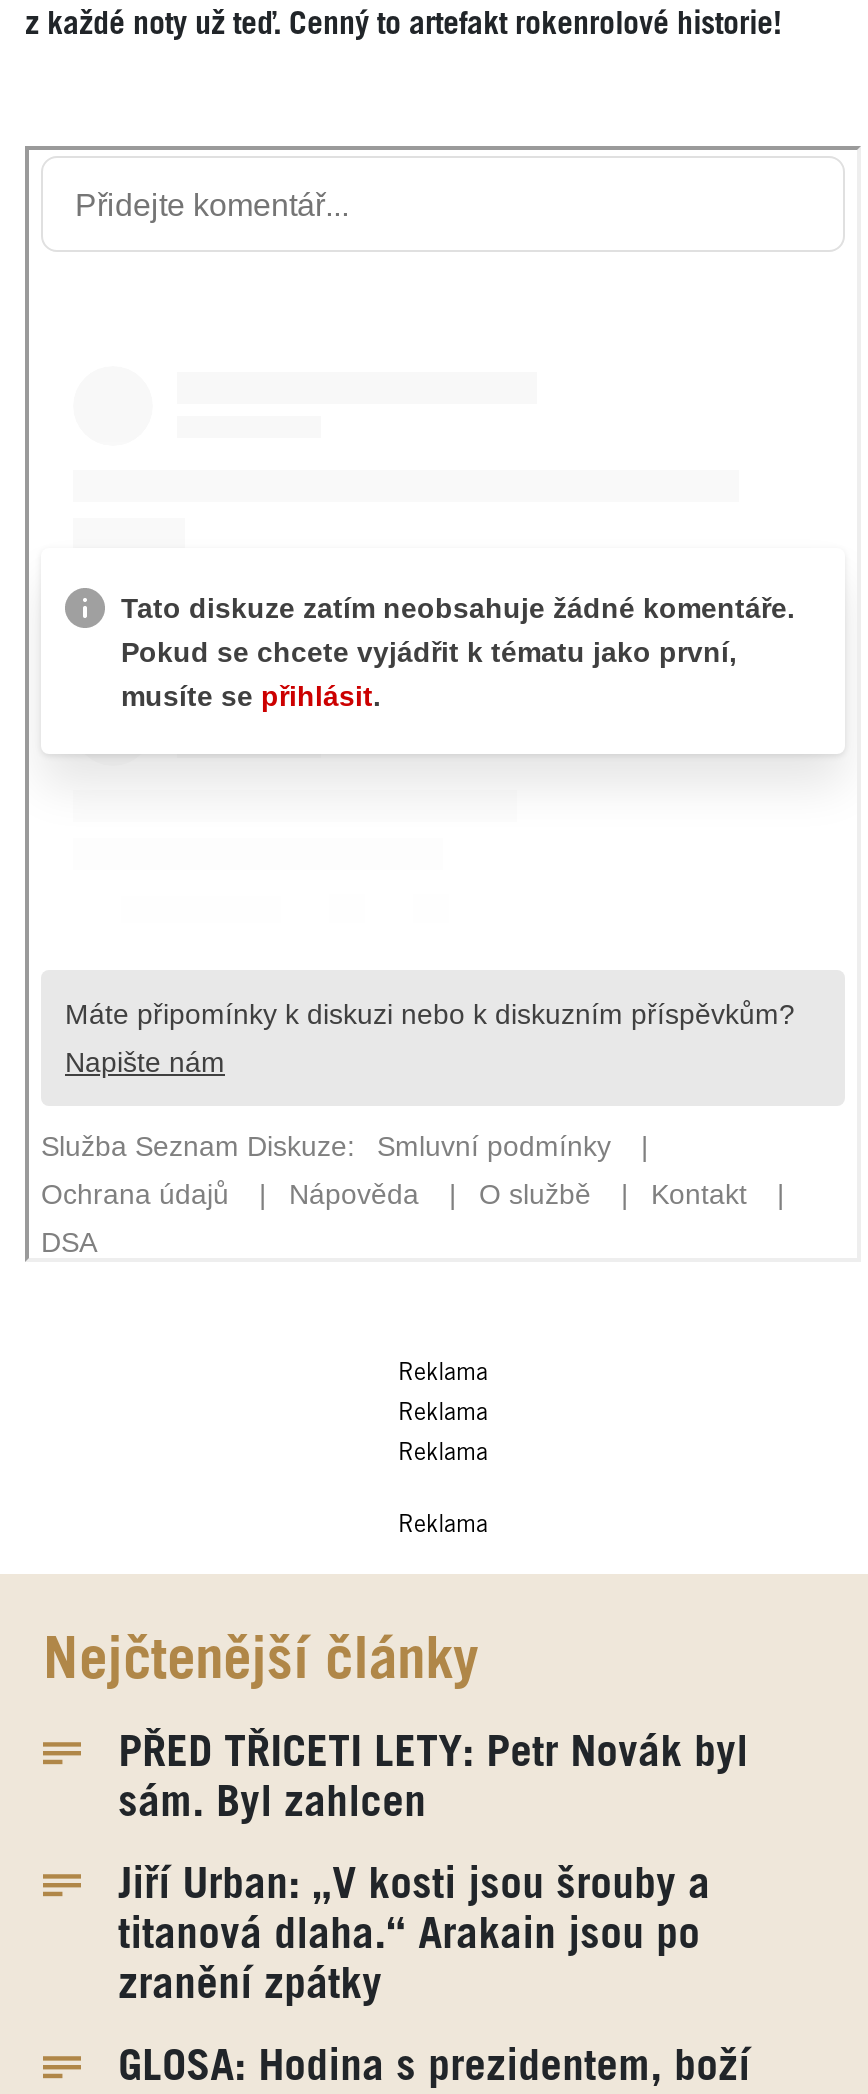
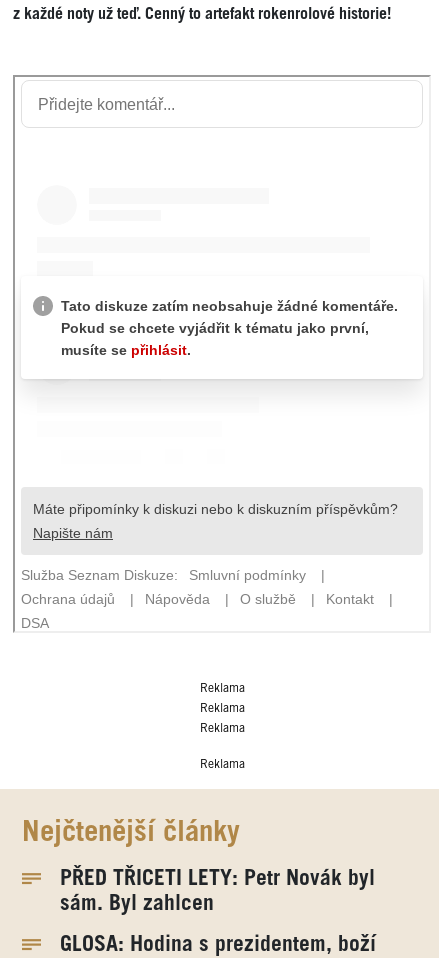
[118,1865,710,2005] Jiří Urban: „V kosti jsou šrouby a | titanová dlaha.“ Arakain jsou po | zranění zpátky -> none

